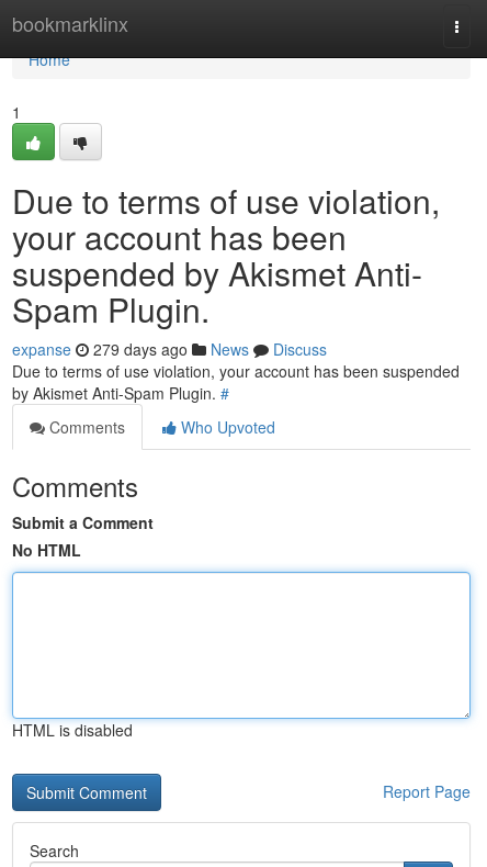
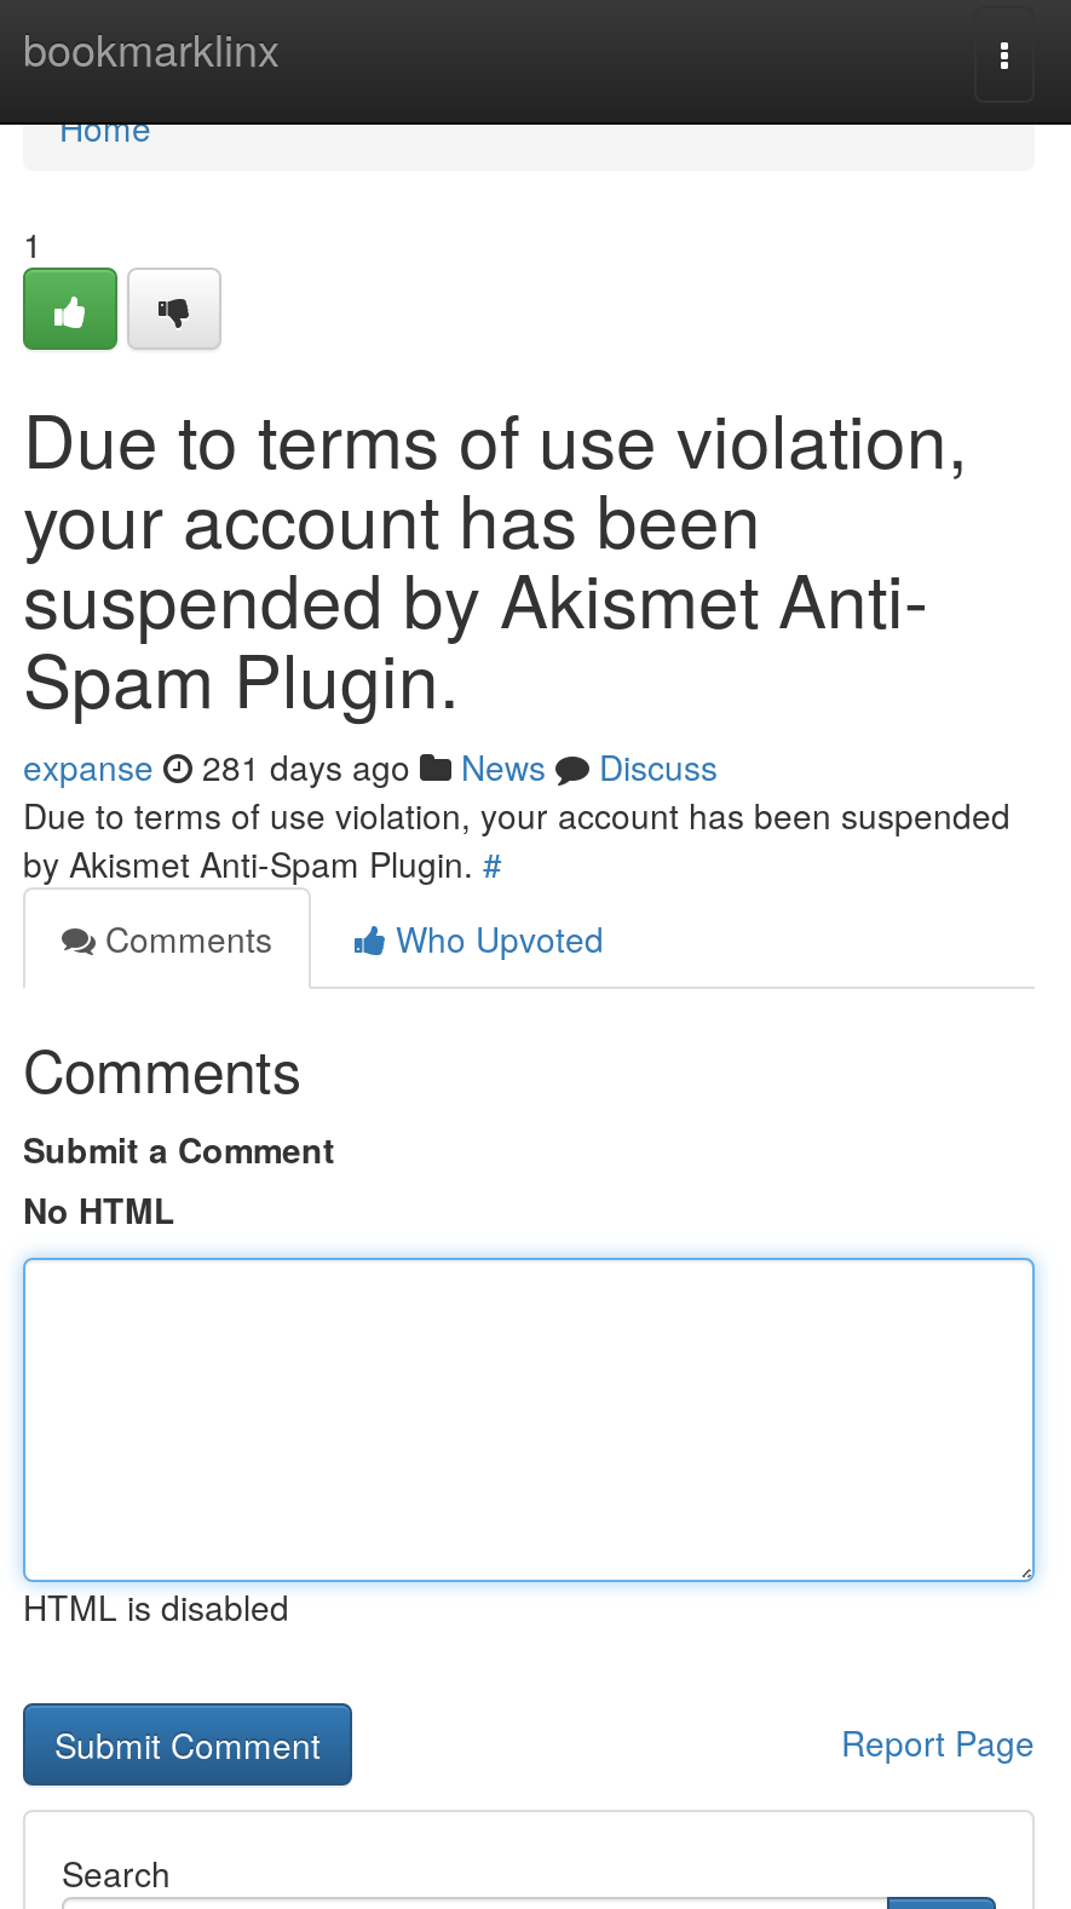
[12,338,327,360] expanse 279 days ago News Discuss -> [23,742,718,790] expanse 281 days ago News Discuss

